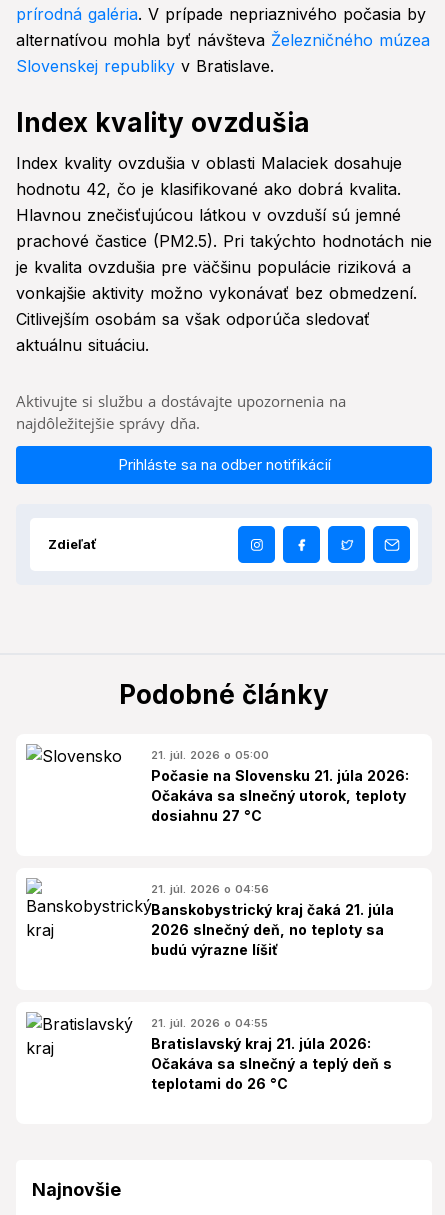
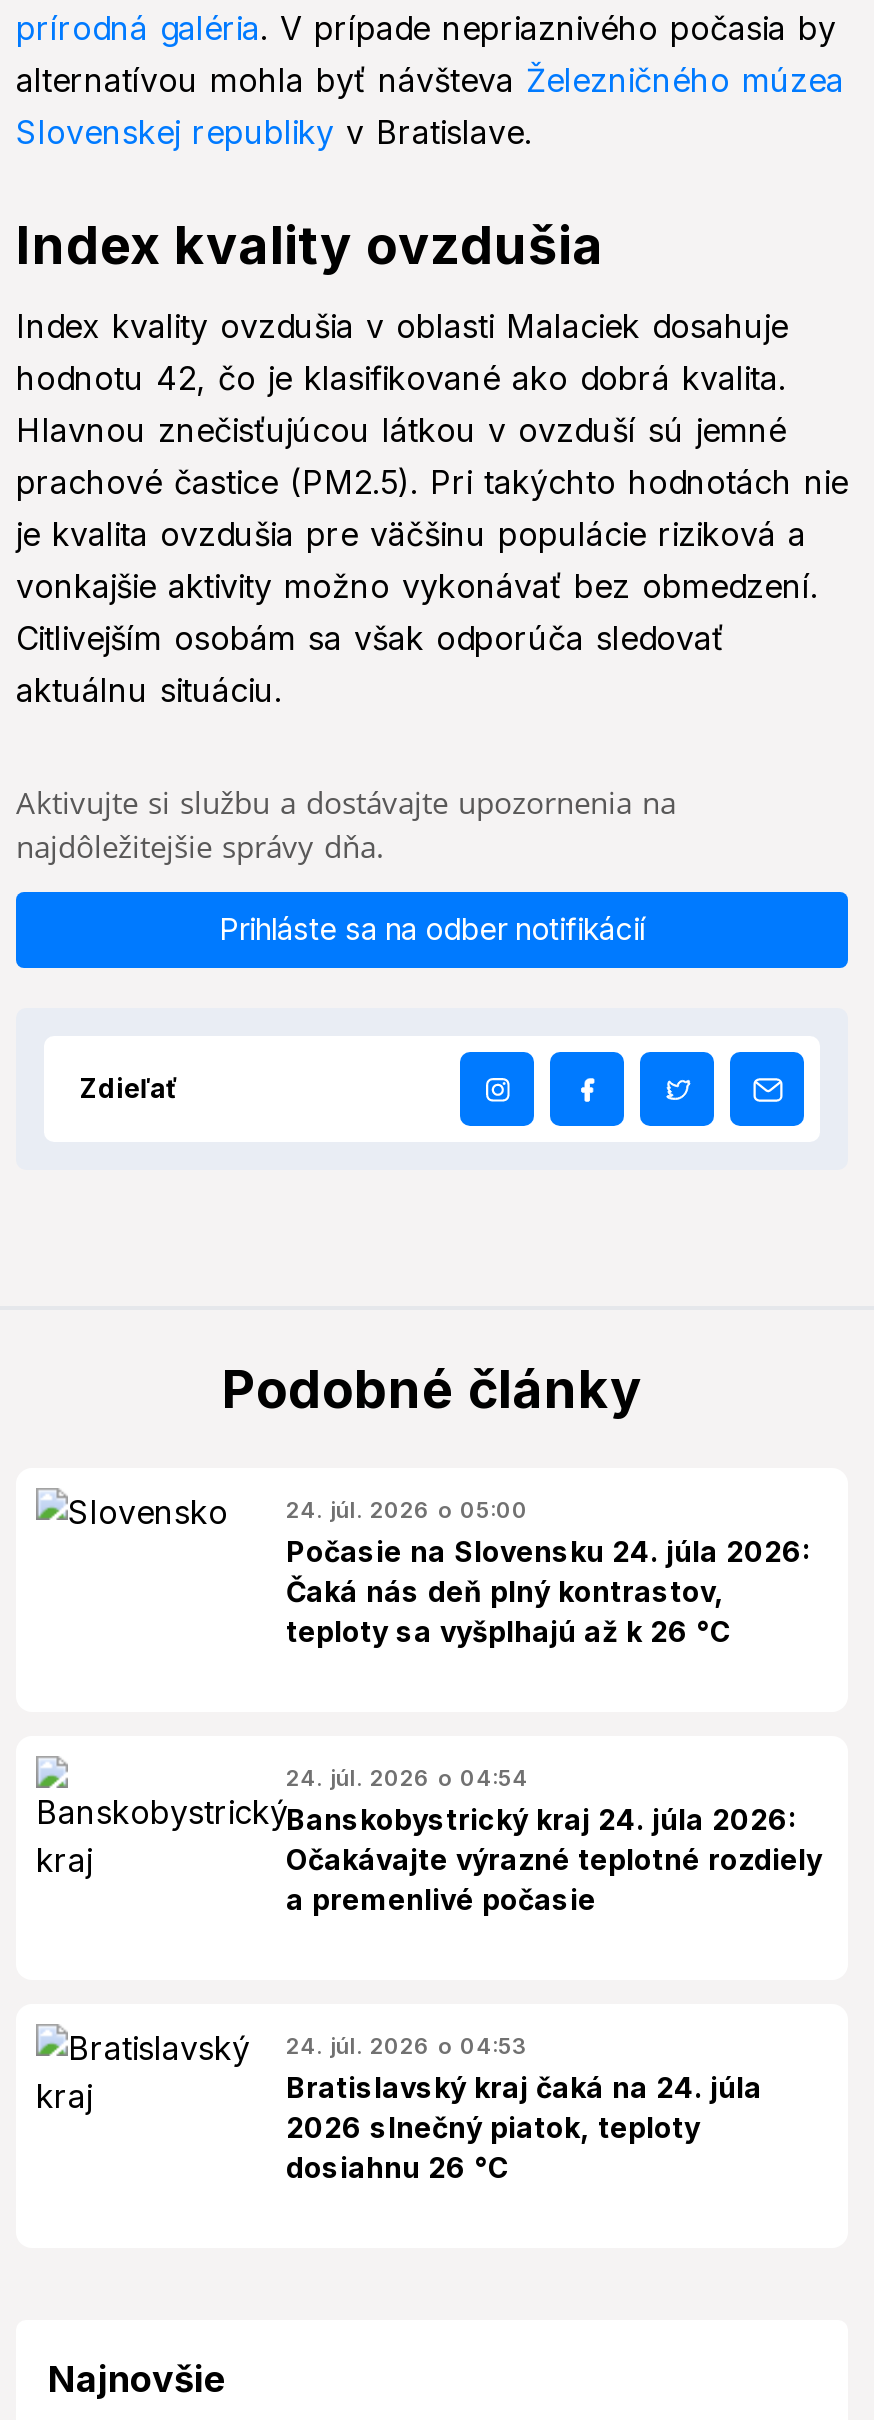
[151,748,409,824] 21. júl. 2026 o 05:00 | Počasie na Slovensku 21. júla 2026: | Očakáva sa slnečný utorok, teploty | dosiahnu 27 °C -> [286,1496,810,1648] 24. júl. 2026 o 05:00 | Počasie na Slovensku 24. júla 2026: | Čaká nás deň plný kontrastov, | teploty sa vyšplhajú až k 26 °C
[151,882,394,958] 21. júl. 2026 o 04:56 | Banskobystrický kraj čaká 21. júla | 2026 slnečný deň, no teploty sa | budú výrazne líšiť -> [286,1764,822,1916] 24. júl. 2026 o 04:54 | Banskobystrický kraj 24. júla 2026: | Očakávajte výrazné teplotné rozdiely | a premenlivé počasie
[151,1016,392,1092] 21. júl. 2026 o 04:55 | Bratislavský kraj 21. júla 2026: | Očakáva sa slnečný a teplý deň s | teplotami do 26 °C -> [286,2032,762,2184] 24. júl. 2026 o 04:53 | Bratislavský kraj čaká na 24. júla | 2026 slnečný piatok, teploty | dosiahnu 26 °C

